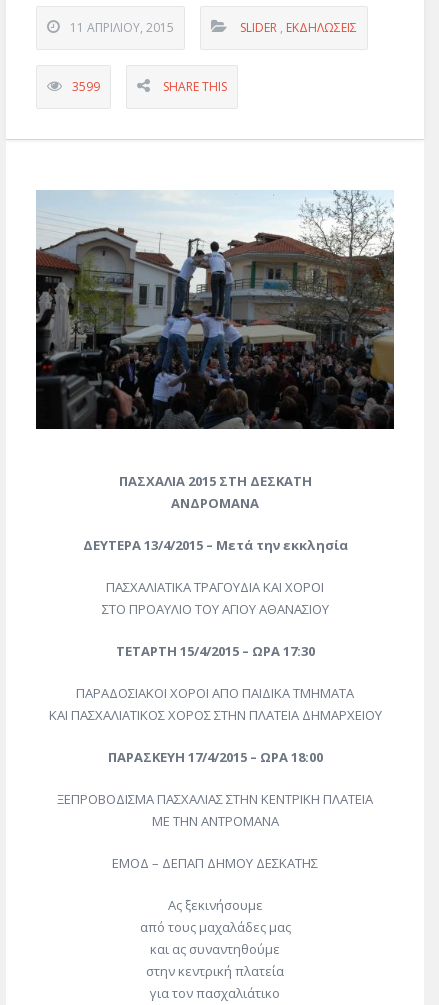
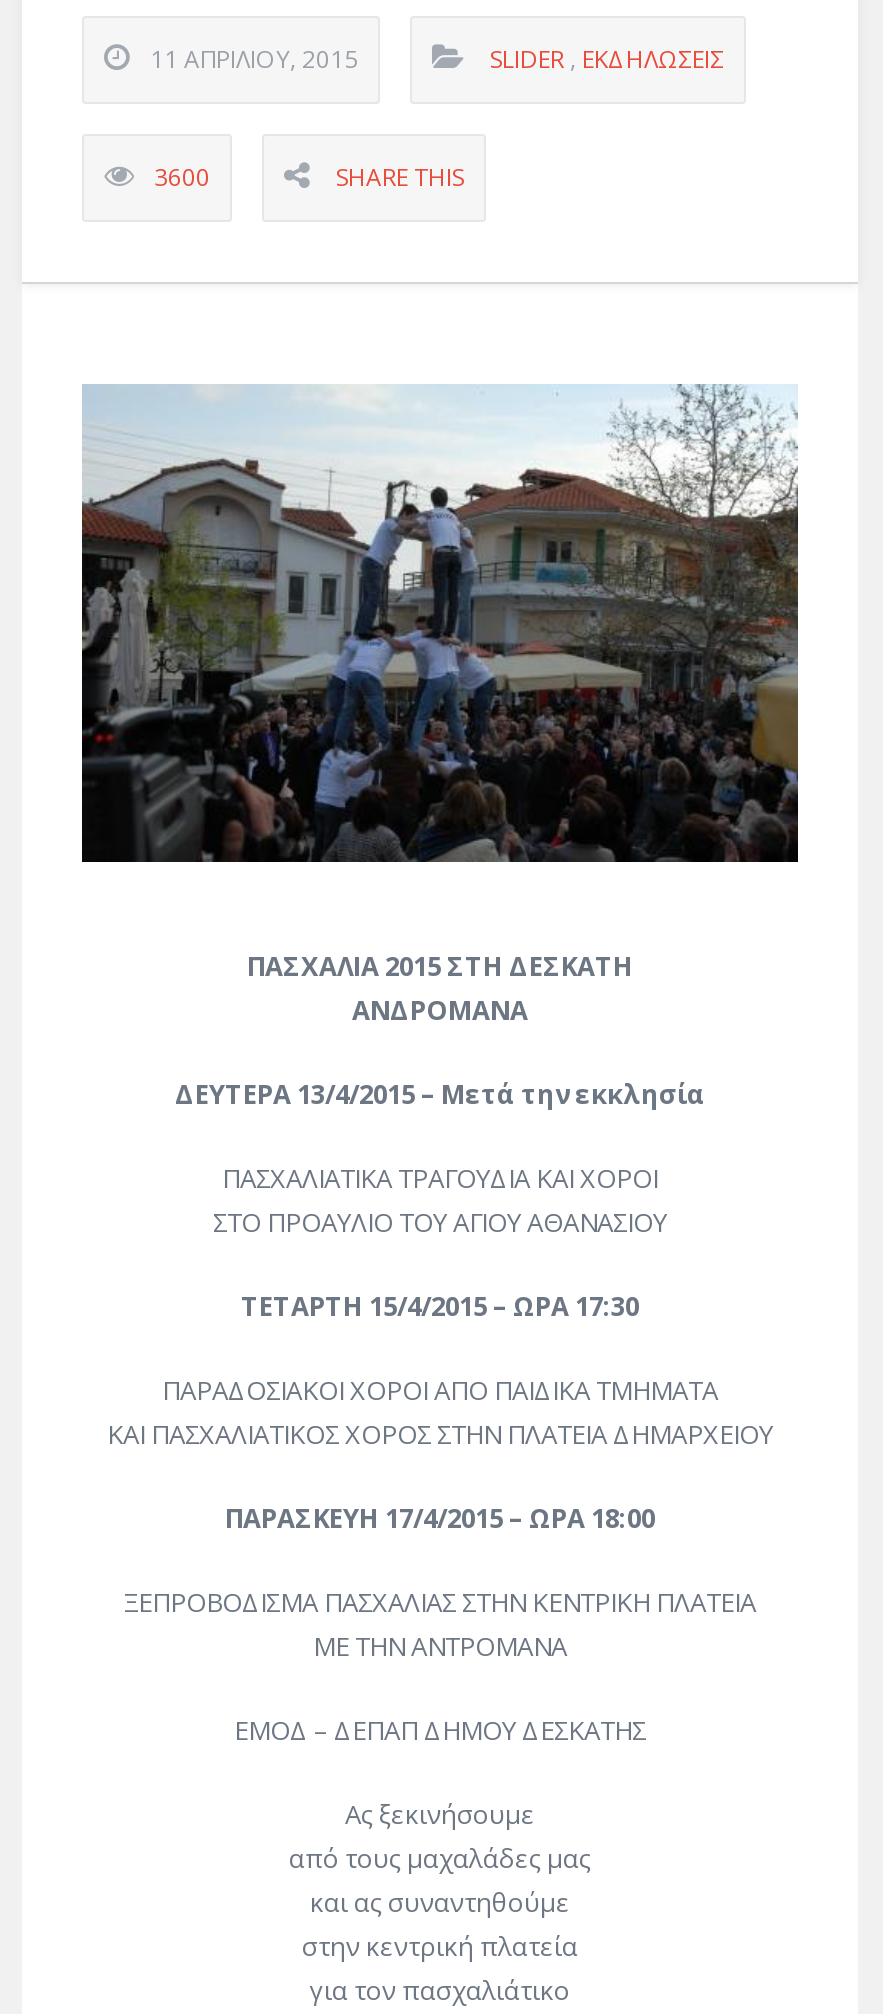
[72,78,100,95] 3599 -> [154,160,210,194] 3600

